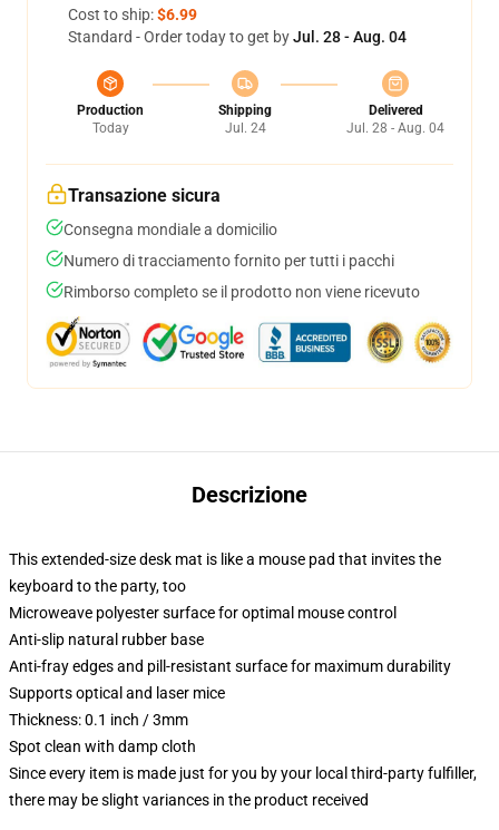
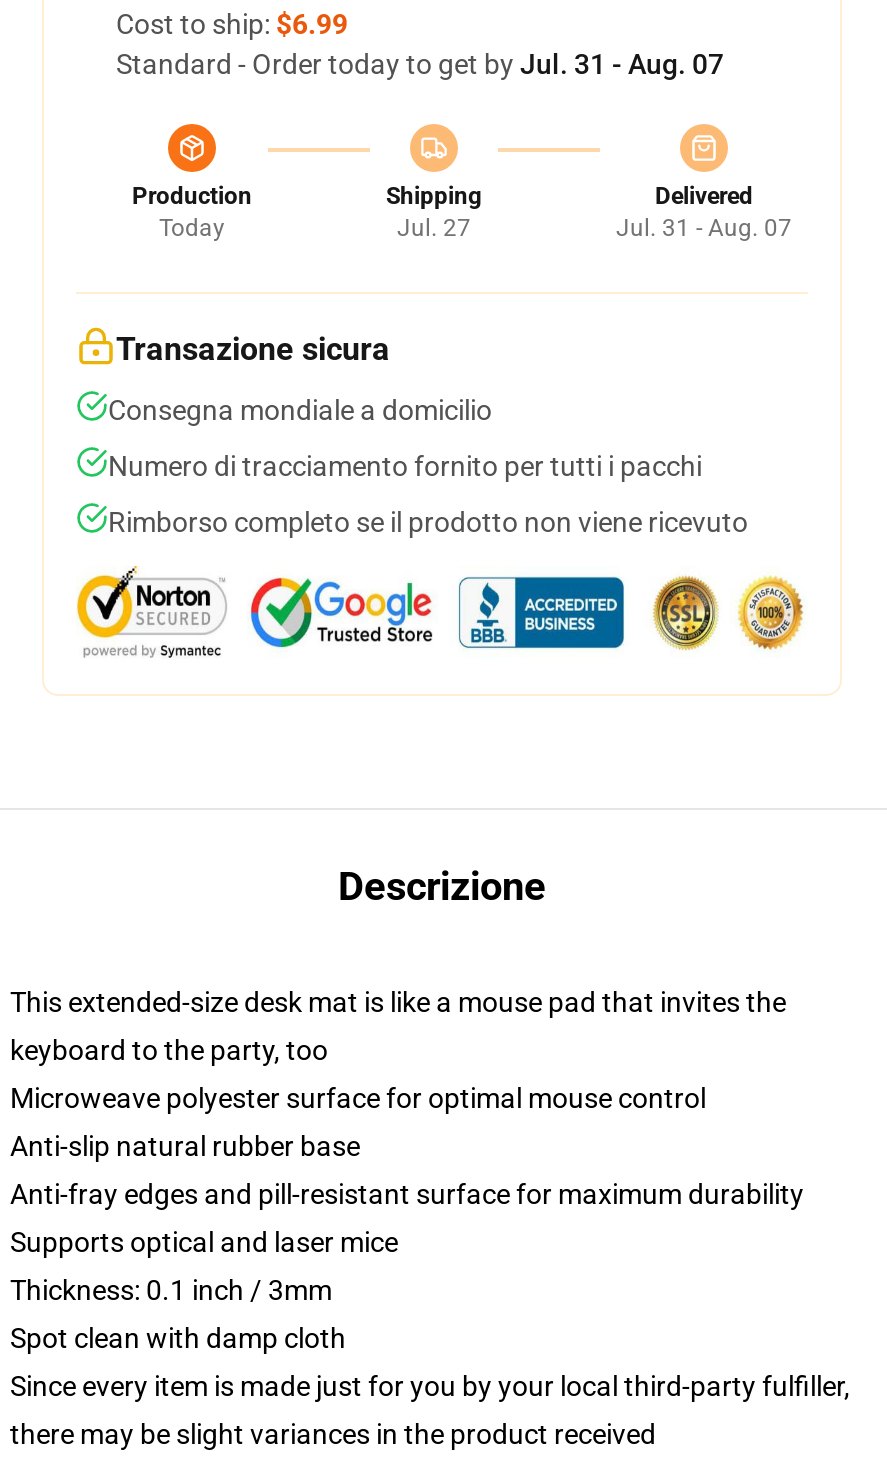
[68,28,407,46] Standard - Order today to get by Jul. 28 - Aug. 04 -> [116,48,724,80] Standard - Order today to get by Jul. 31 - Aug. 07
[224,121,266,136] Jul. 24 -> [397,214,471,242] Jul. 27
[346,121,444,136] Jul. 28 - Aug. 04 -> [616,214,792,242] Jul. 31 - Aug. 07

